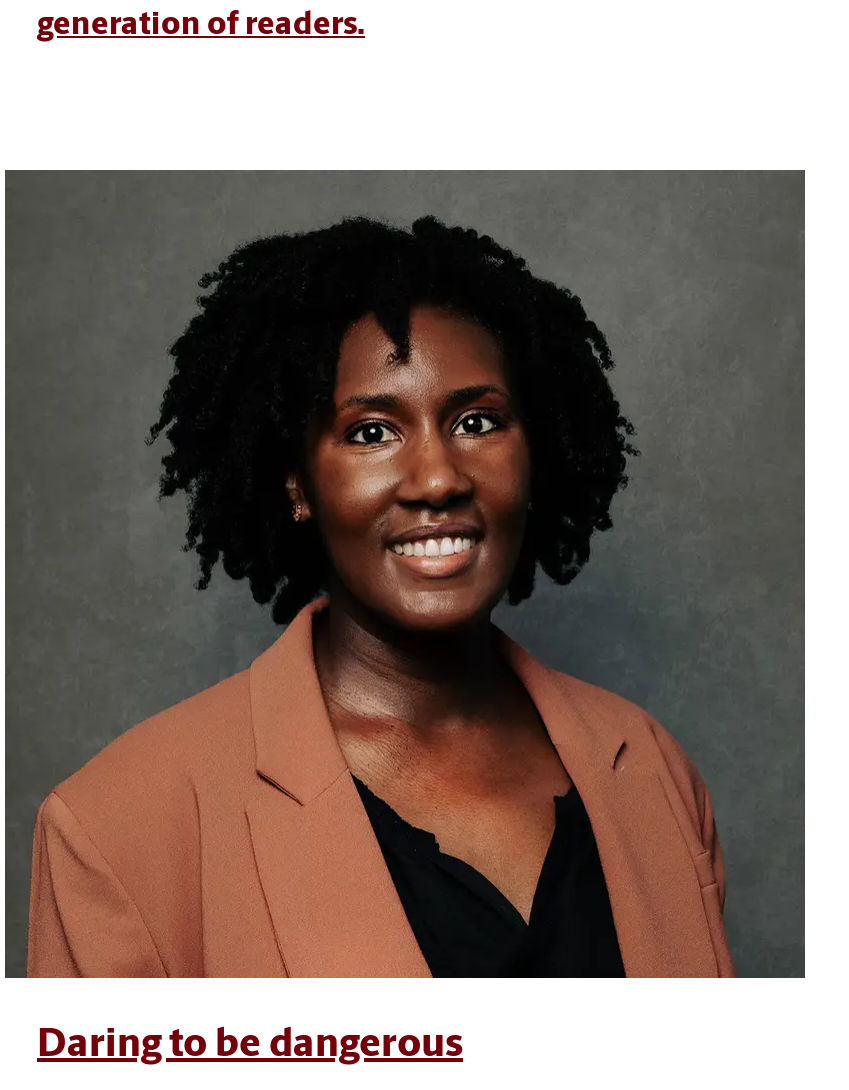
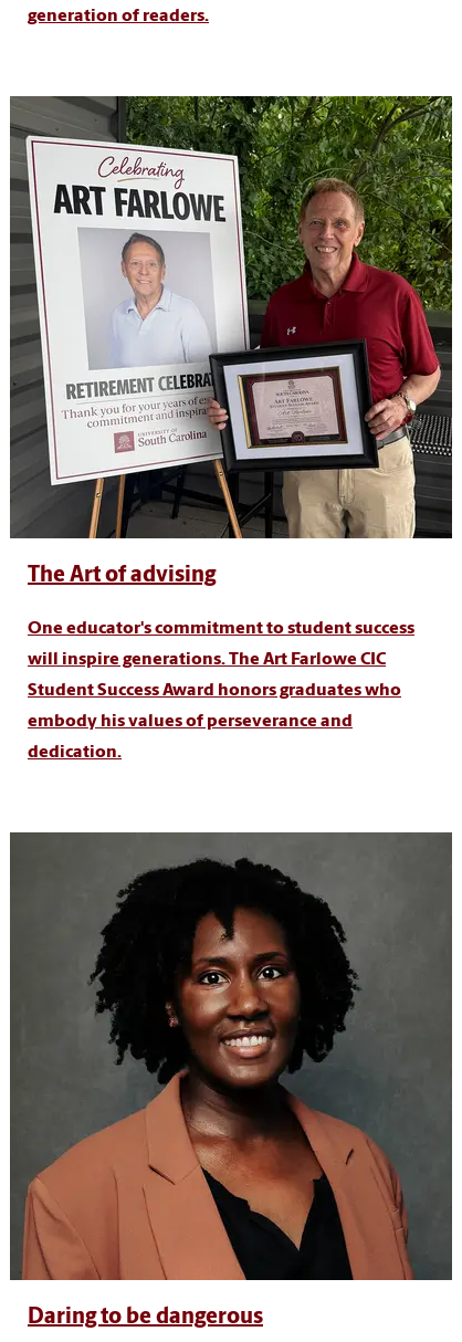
none -> [11,95,452,761] [image] | The Art of advising | One educator's commitment to student success | will inspire generations. The Art Farlowe CIC | Student Success Award honors graduates who | embody his values of perseverance and | dedication.

